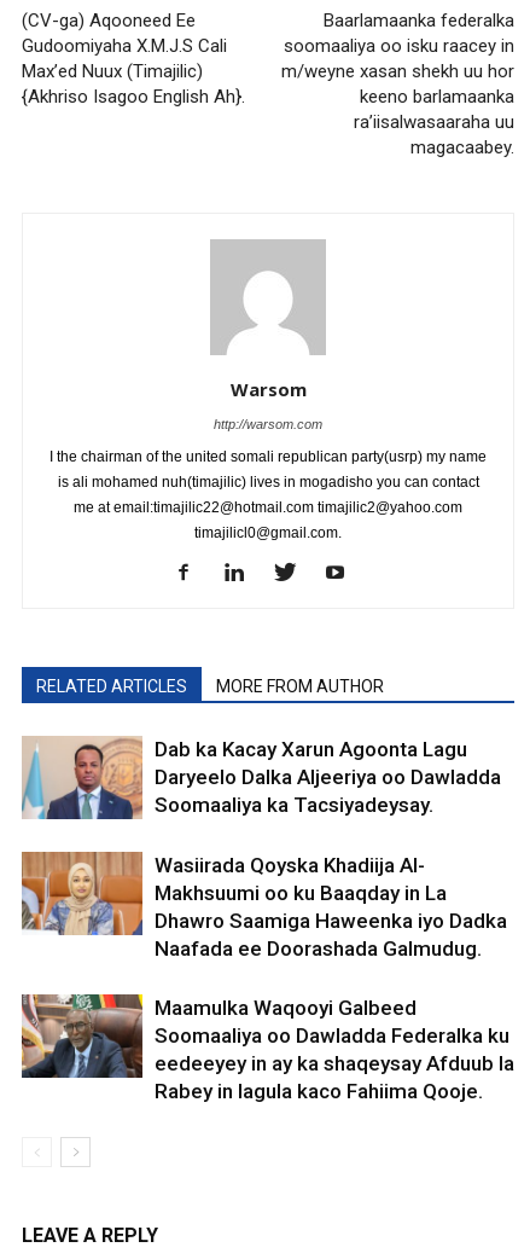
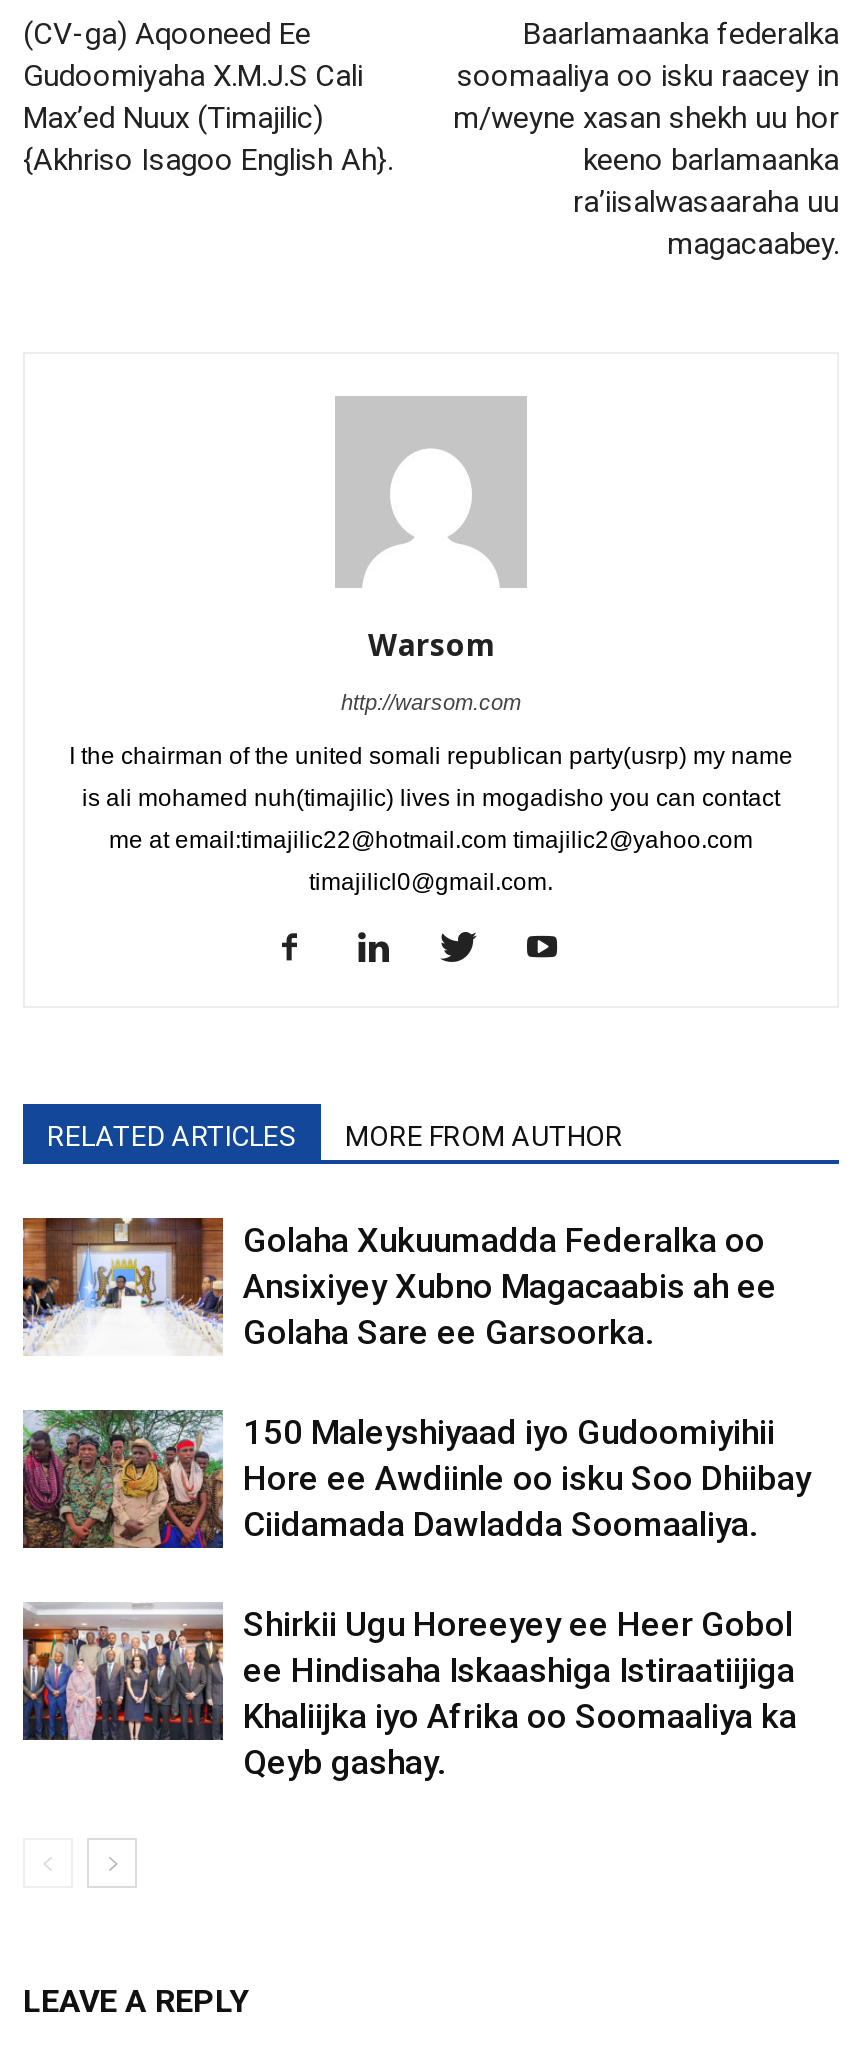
[21,736,501,820] [image] | Dab ka Kacay Xarun Agoonta Lagu | Daryeelo Dalka Aljeeriya oo Dawladda | Soomaaliya ka Tacsiyadeysay. -> [21,1216,777,1354] [image] | Golaha Xukuumadda Federalka oo | Ansixiyey Xubno Magacaabis ah ee | Golaha Sare ee Garsoorka.
[21,851,507,961] [image] | Wasiirada Qoyska Khadiija Al- | Makhsuumi oo ku Baaqday in La | Dhawro Saamiga Haweenka iyo Dadka | Naafada ee Doorashada Galmudug. -> [21,1408,811,1550] [image] | 150 Maleyshiyaad iyo Gudoomiyihii | Hore ee Awdiinle oo isku Soo Dhiibay | Ciidamada Dawladda Soomaaliya.
[21,993,514,1103] [image] | Maamulka Waqooyi Galbeed | Soomaaliya oo Dawladda Federalka ku | eedeeyey in ay ka shaqeysay Afduub la | Rabey in lagula kaco Fahiima Qooje. -> [21,1602,797,1782] [image] | Shirkii Ugu Horeeyey ee Heer Gobol | ee Hindisaha Iskaashiga Istiraatiijiga | Khaliijka iyo Afrika oo Soomaaliya ka | Qeyb gashay.

